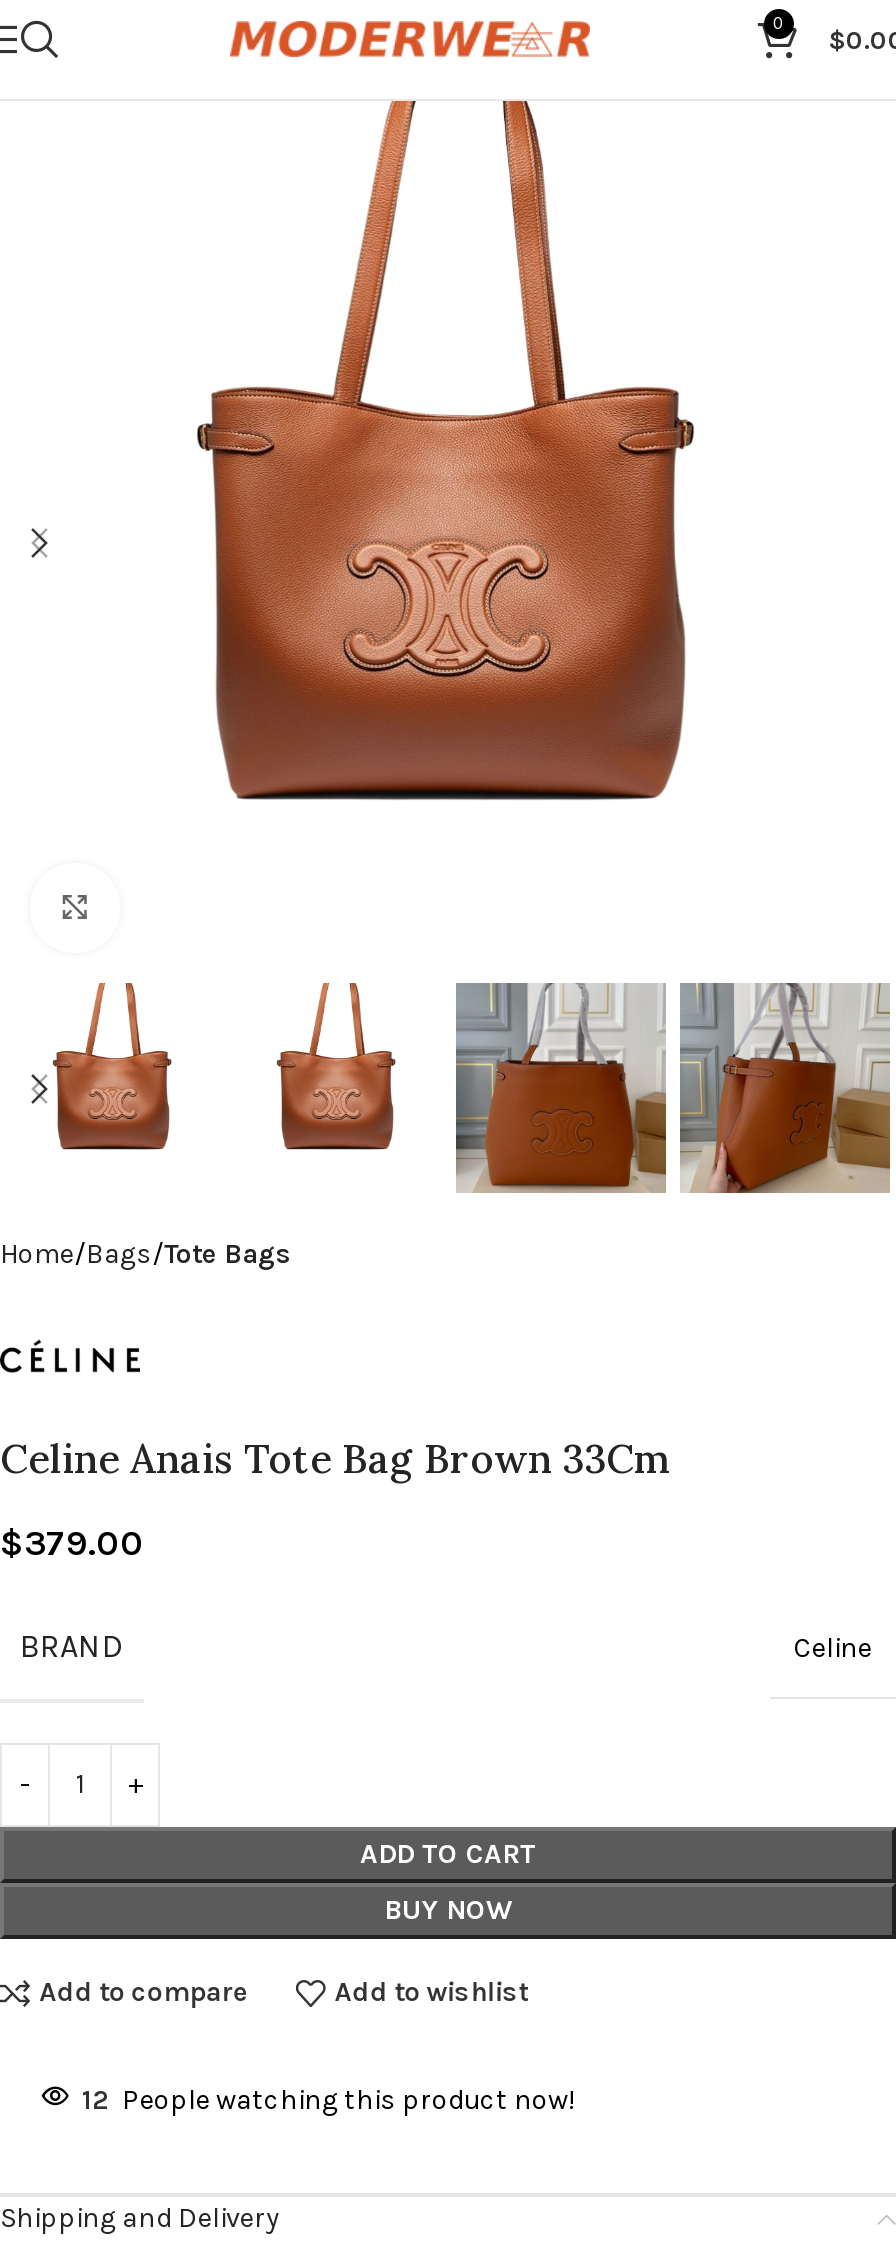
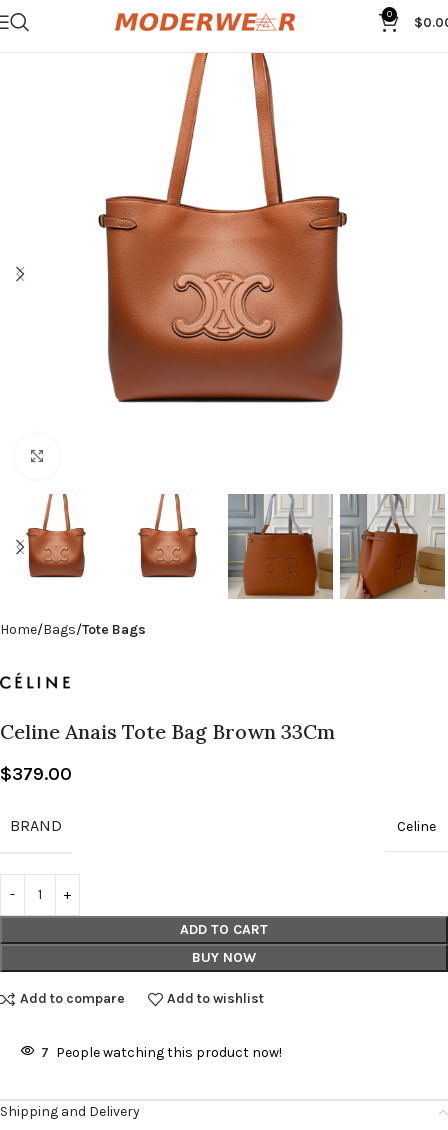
[82,2083,574,2117] 12 People watching this product now! -> [41,1044,282,1061] 7 People watching this product now!

